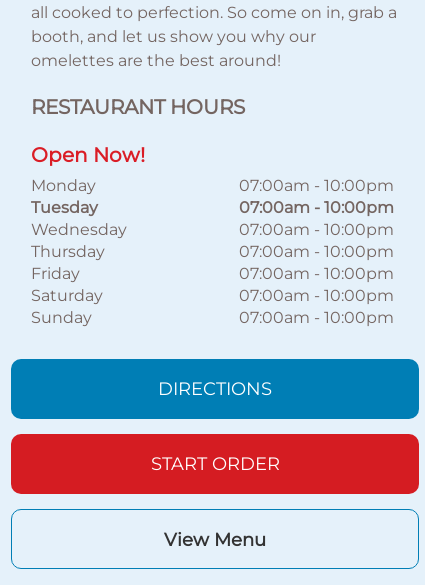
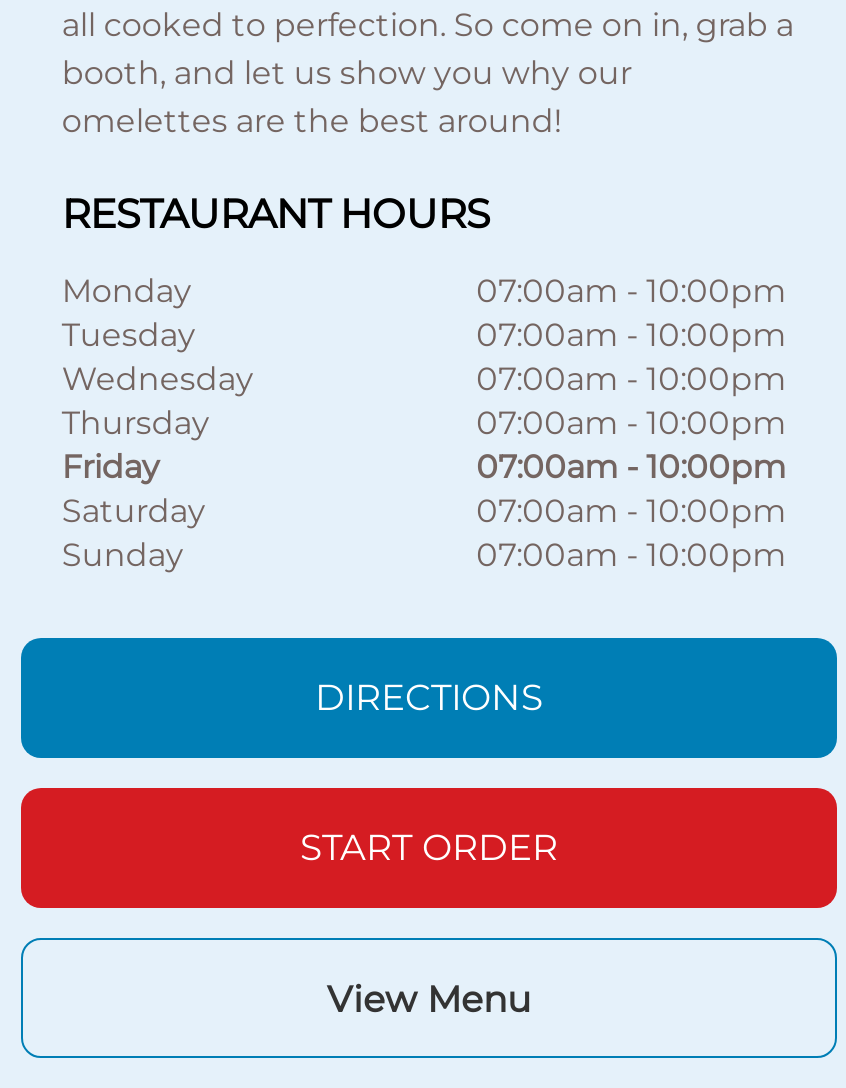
[31,143,145,167] Open Now! -> none

